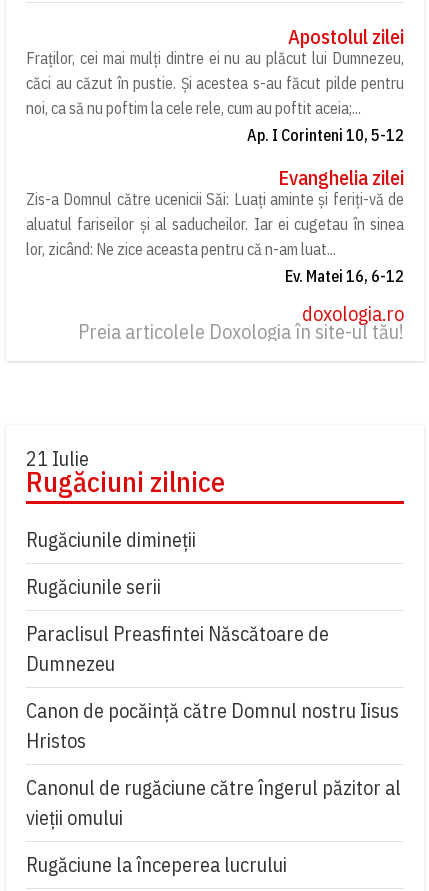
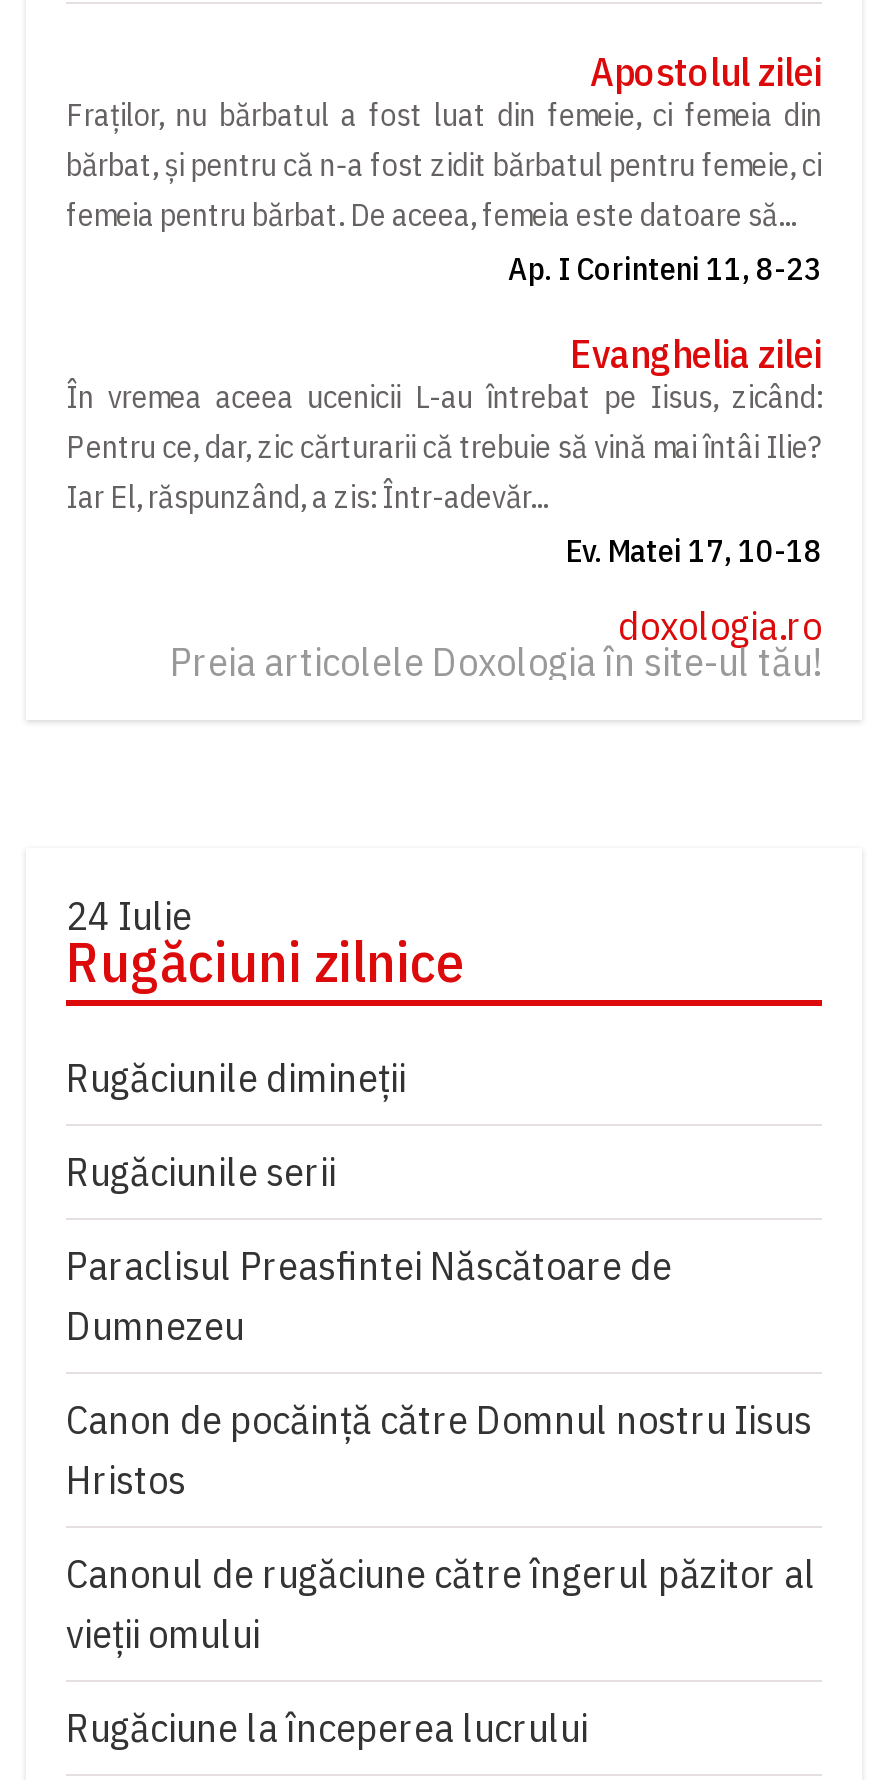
[26,48,404,145] Fraților, cei mai mulți dintre ei nu au plăcut lui Dumnezeu, | căci au căzut în pustie. Și acestea s-au făcut pilde pentru | noi, ca să nu poftim la cele rele, cum au poftit aceia;... | Ap. I Corinteni 10, 5-12 -> [66,95,822,289] Fraților, nu bărbatul a fost luat din femeie, ci femeia din | bărbat, și pentru că n-a fost zidit bărbatul pentru femeie, ci | femeia pentru bărbat. De aceea, femeia este datoare să... | Ap. I Corinteni 11, 8-23
[26,189,404,286] Zis-a Domnul către ucenicii Săi: Luați aminte și feriți-vă de | aluatul fariseilor și al saducheilor. Iar ei cugetau în sinea | lor, zicând: Ne zice aceasta pentru că n-am luat... | Ev. Matei 16, 6-12 -> [66,377,822,571] În vremea aceea ucenicii L-au întrebat pe Iisus, zicând: | Pentru ce, dar, zic cărturarii că trebuie să vină mai întâi Ilie? | Iar El, răspunzând, a zis: Într-adevăr... | Ev. Matei 17, 10-18
[26,445,89,472] 21 Iulie -> [66,889,192,943] 24 Iulie

